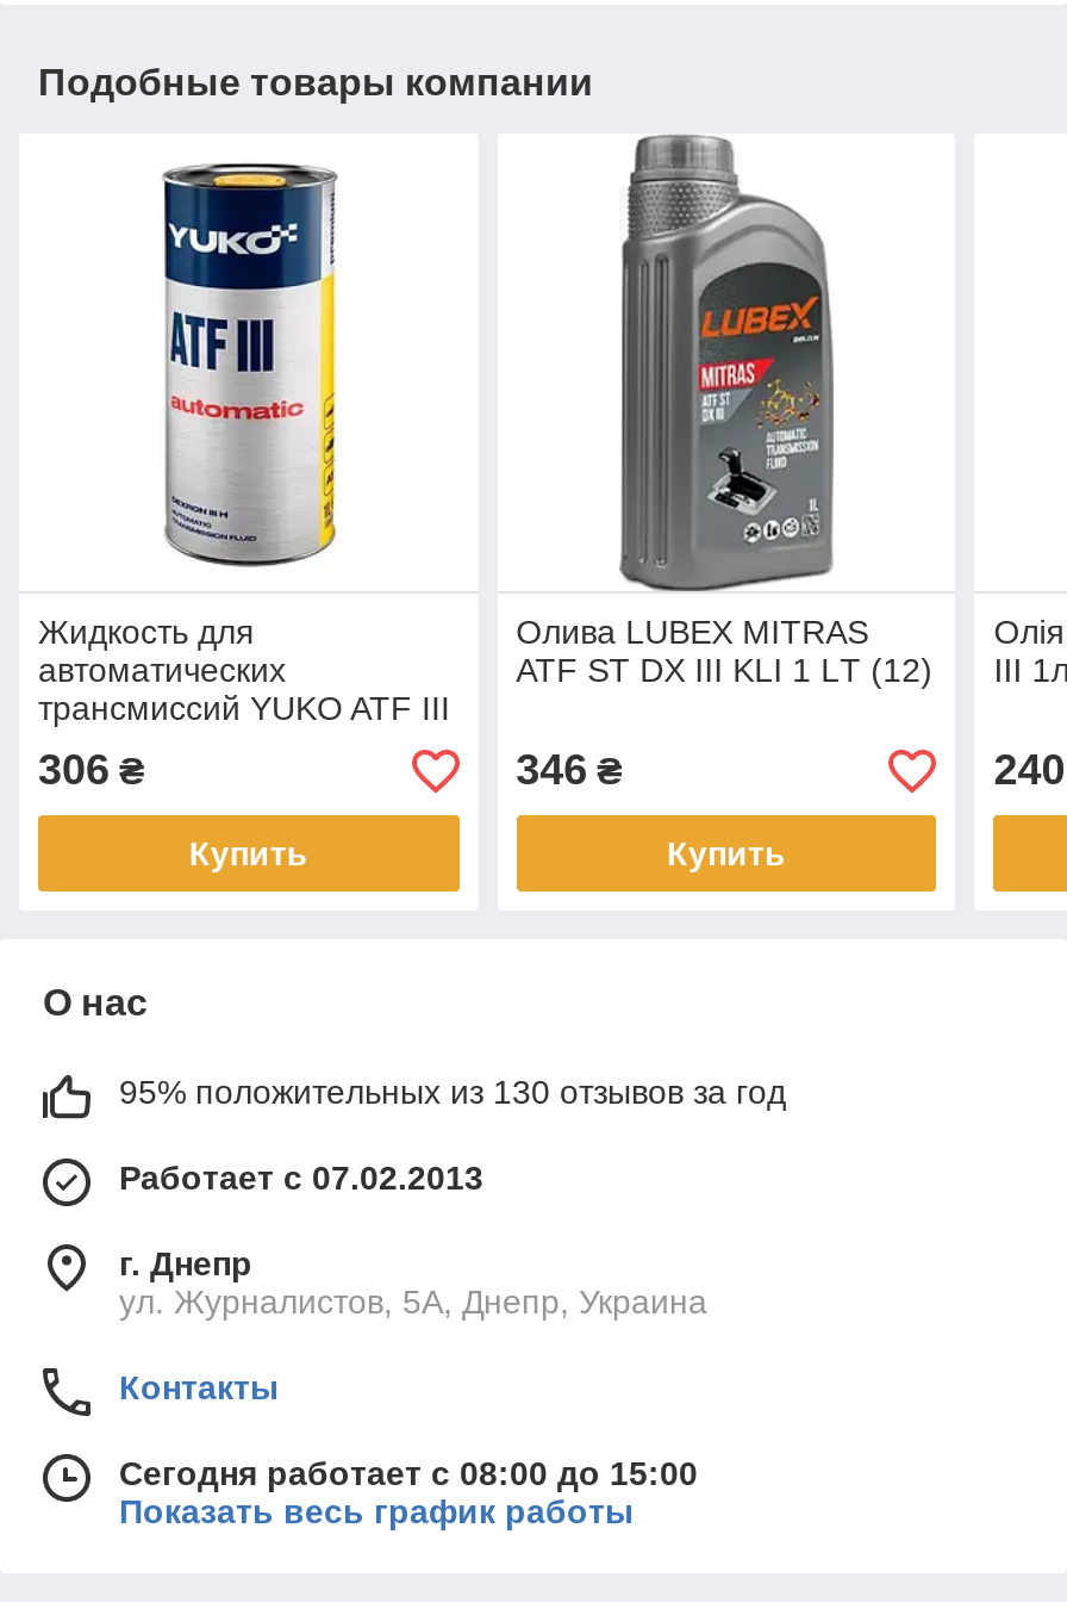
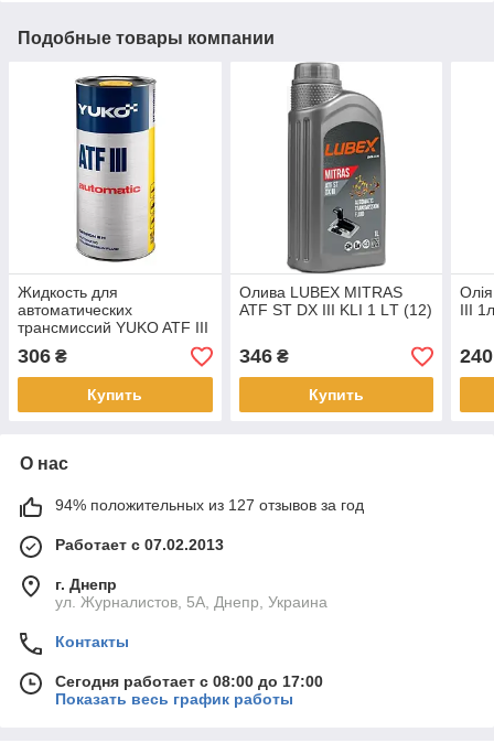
[119,1074,786,1112] 95% положительных из 130 отзывов за год -> [55,497,364,514] 94% положительных из 127 отзывов за год
[119,1455,698,1493] Сегодня работает с 08:00 до 15:00 -> [55,673,323,691] Сегодня работает с 08:00 до 17:00

